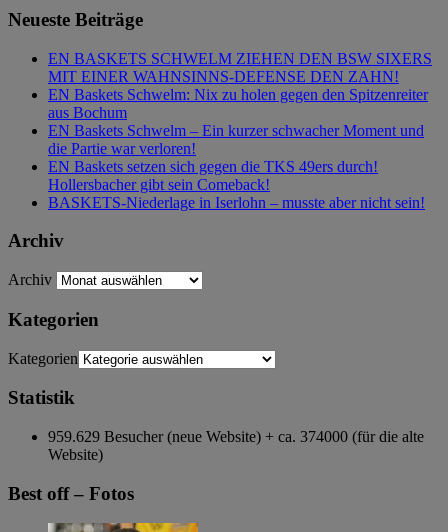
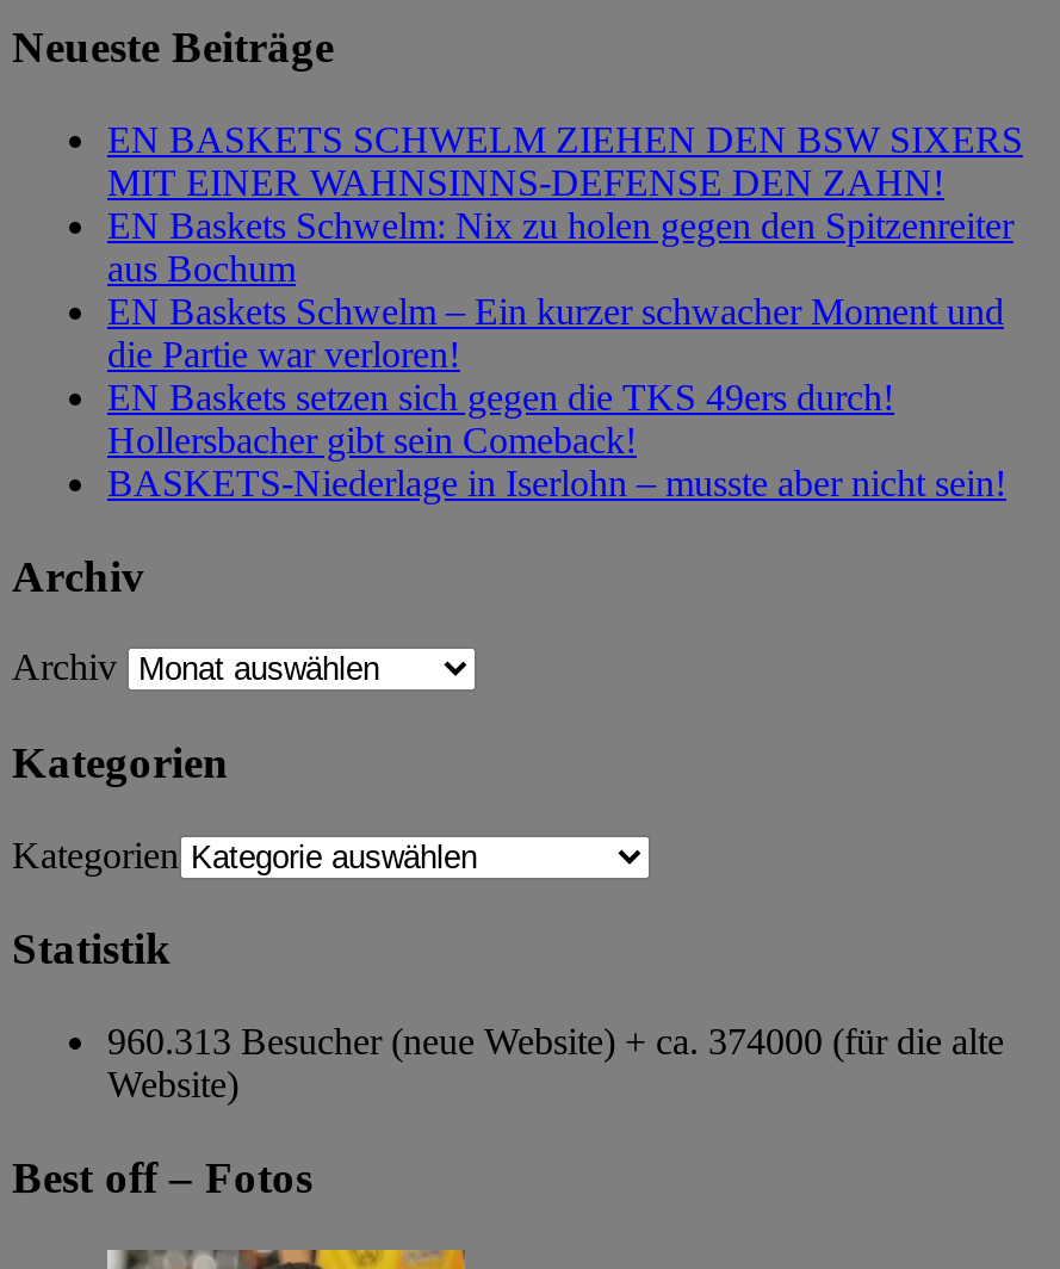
[48,428,424,445] 959.629 Besucher (neue Website) + ca. 374000 (für die alte -> [107,1021,1004,1061] 960.313 Besucher (neue Website) + ca. 374000 (für die alte

